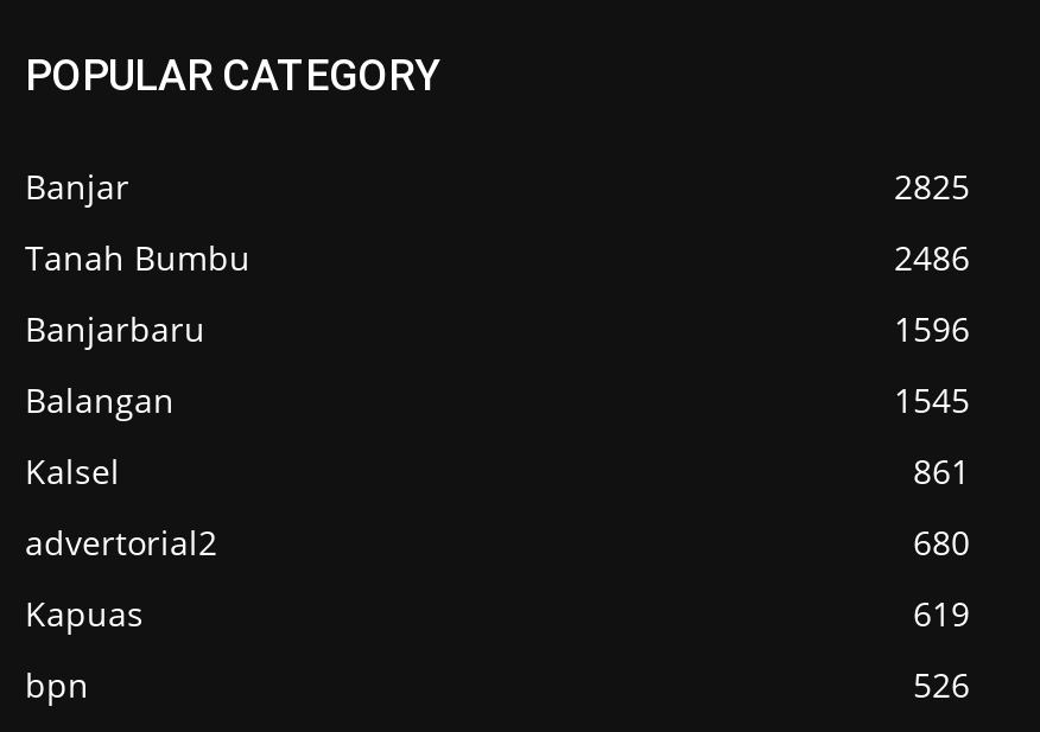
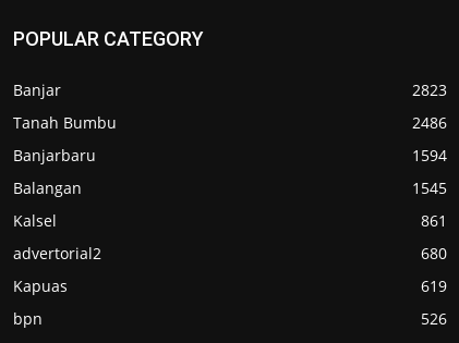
[894,163,970,208] 2825 -> [412,79,447,100] 2823
[894,306,970,351] 1596 -> [412,145,447,165] 1594

